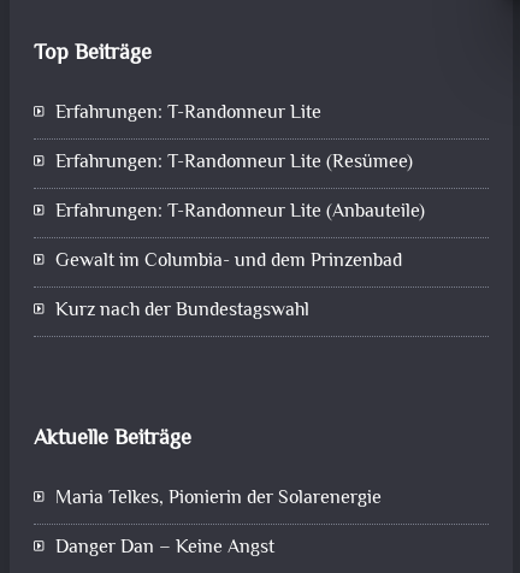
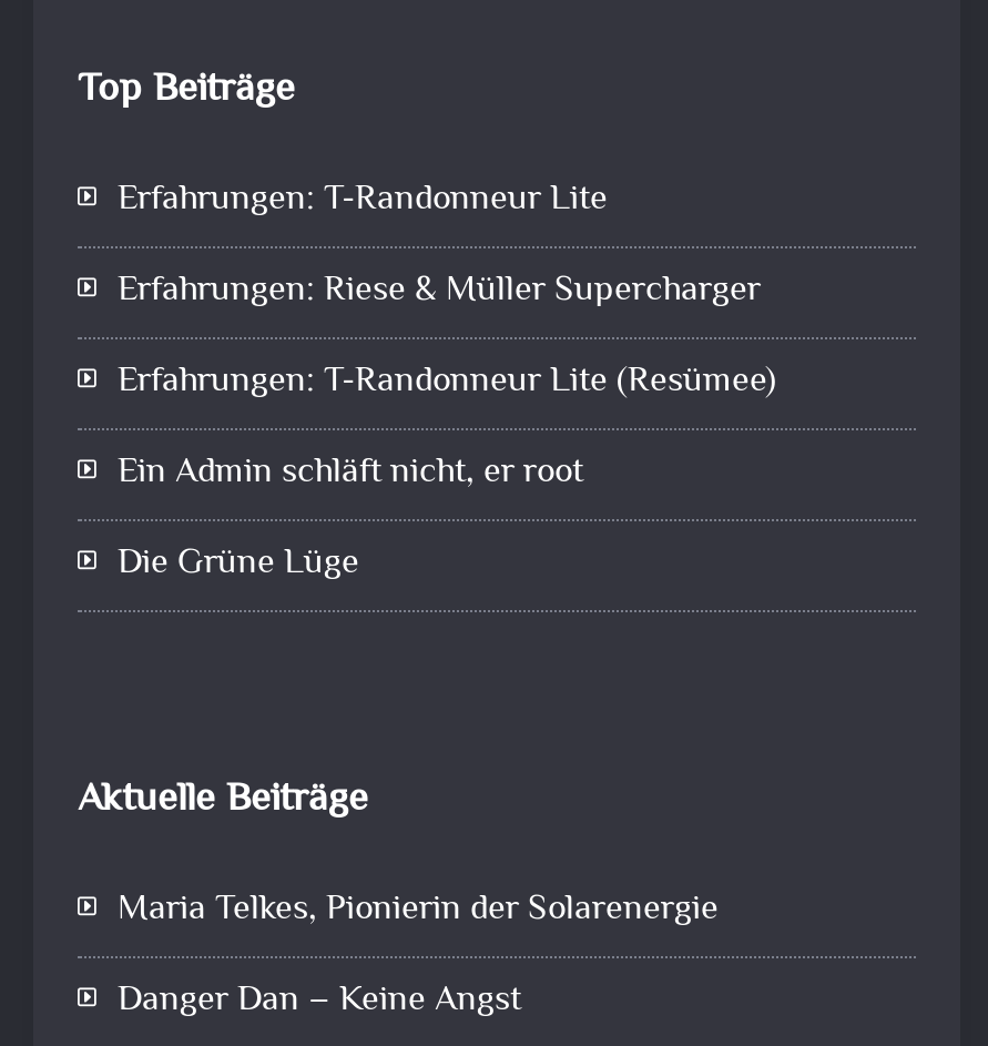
none -> [118,263,761,319] Erfahrungen: Riese & Müller Supercharger
moved [55,148,413,178] -> [118,354,776,410]: Erfahrungen: T-Randonneur Lite (Resümee)
[55,197,425,326] Erfahrungen: T-Randonneur Lite (Anbauteile) | Gewalt im Columbia- und dem Prinzenbad | Kurz nach der Bundestagswahl -> [118,445,583,592] Ein Admin schläft nicht, er root | Die Grüne Lüge

